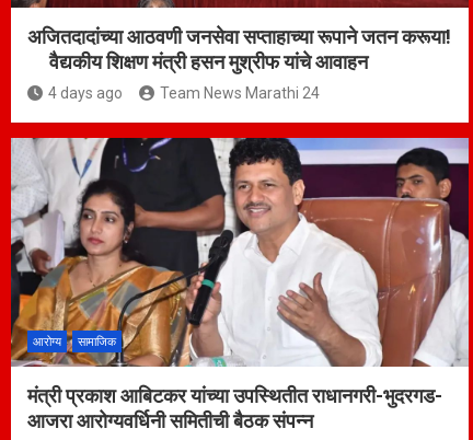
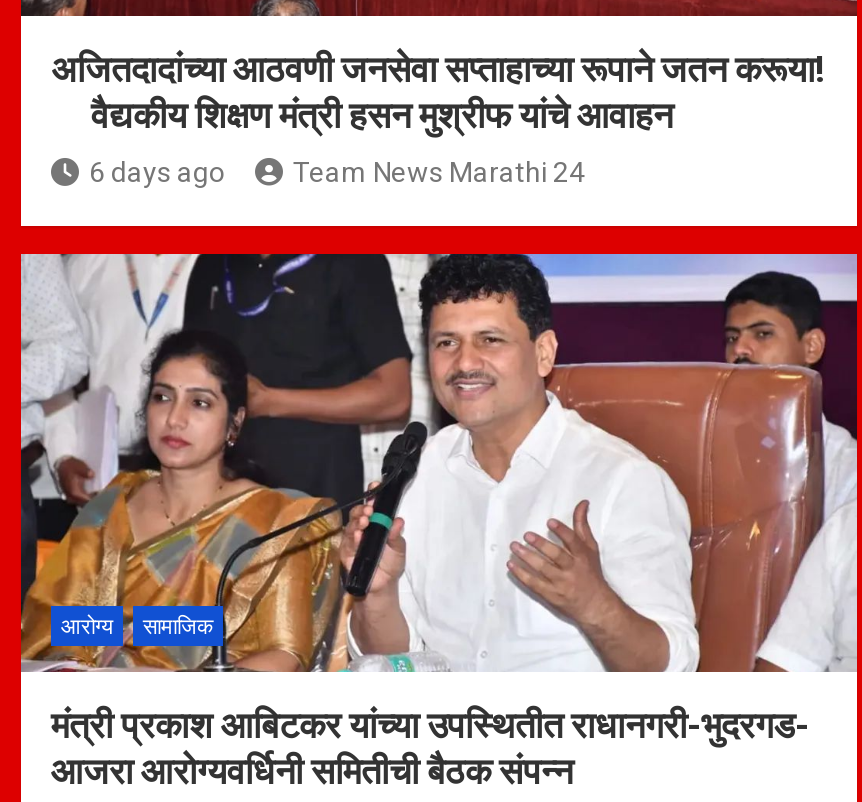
[48,85,123,102] 4 days ago -> [89,155,225,187] 6 days ago

